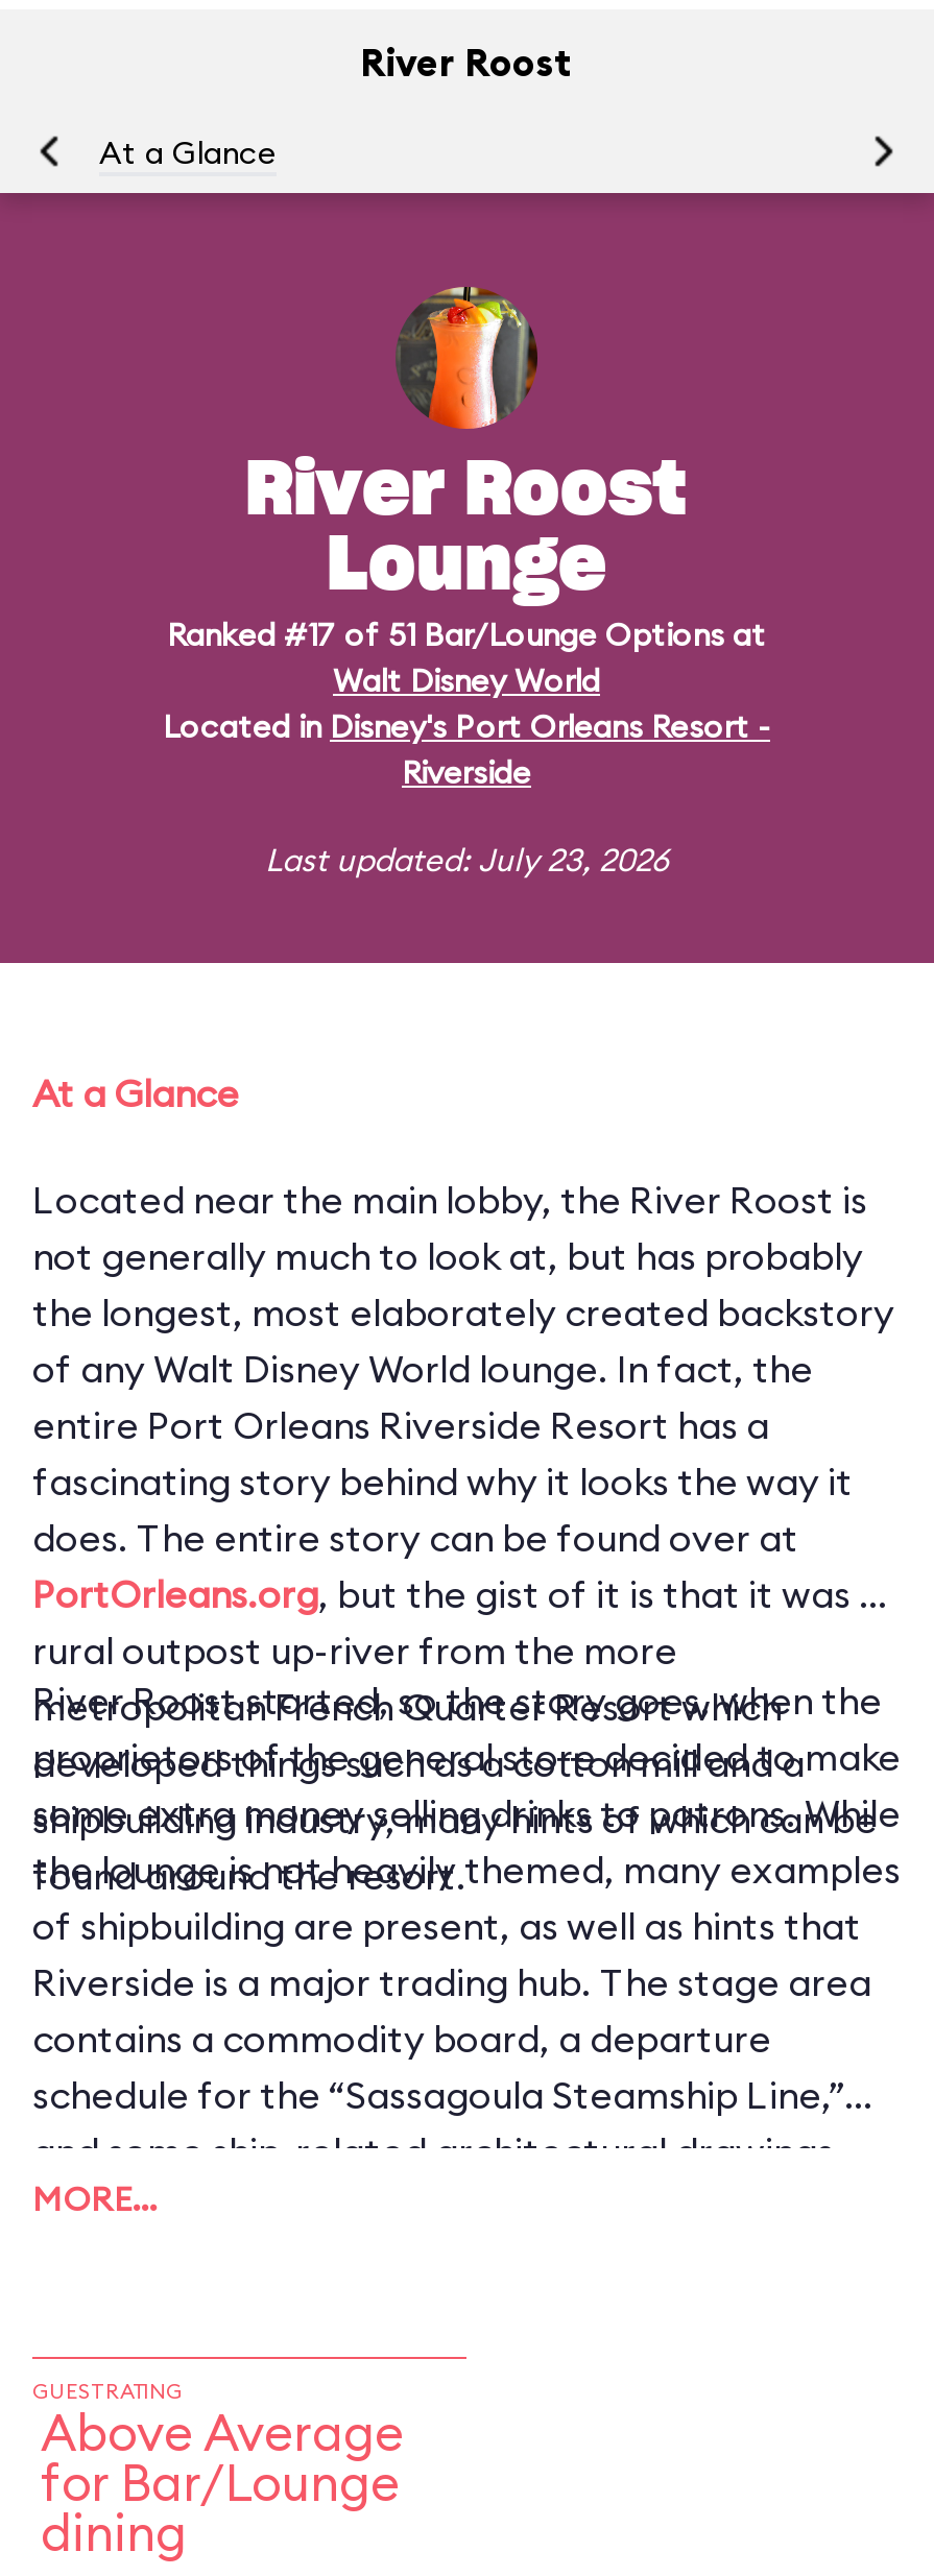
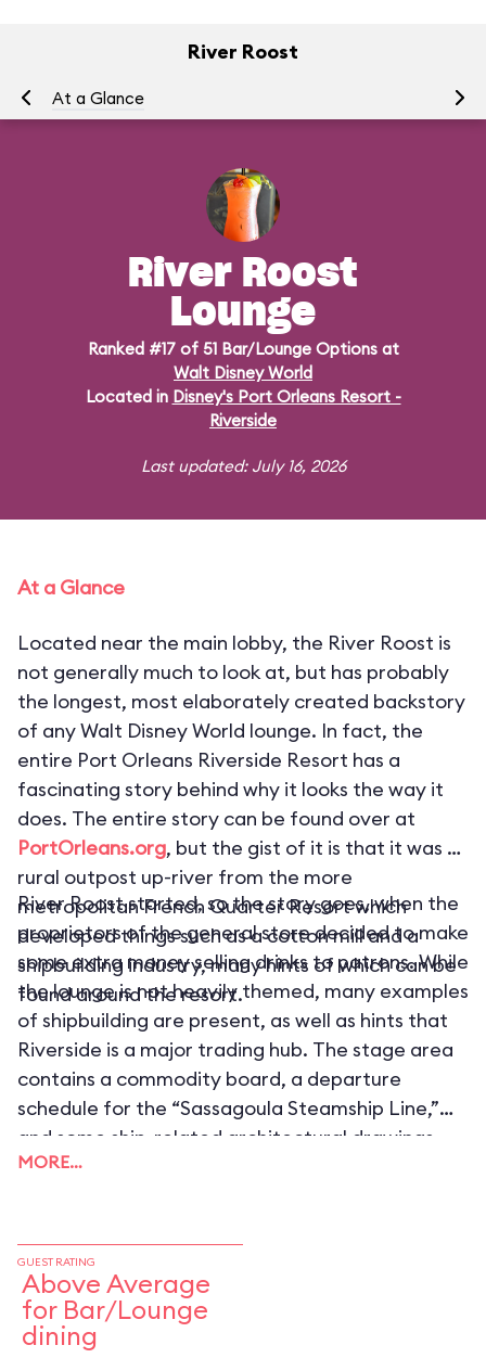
[265,840,668,880] Last updated: July 23, 2026 -> [140,456,346,476] Last updated: July 16, 2026

